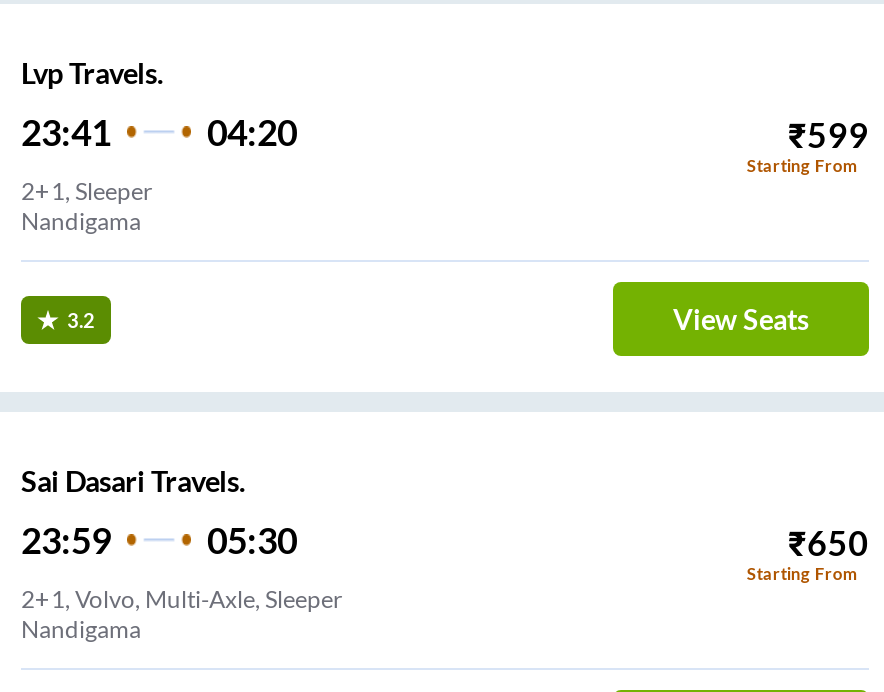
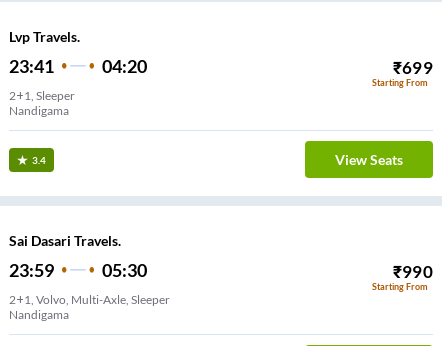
[788,114,869,156] ₹599 -> [393,57,433,78] ₹699
[67,308,95,332] 3.2 -> [32,154,46,166] 3.4
[788,522,869,564] ₹650 -> [393,261,433,282] ₹990

